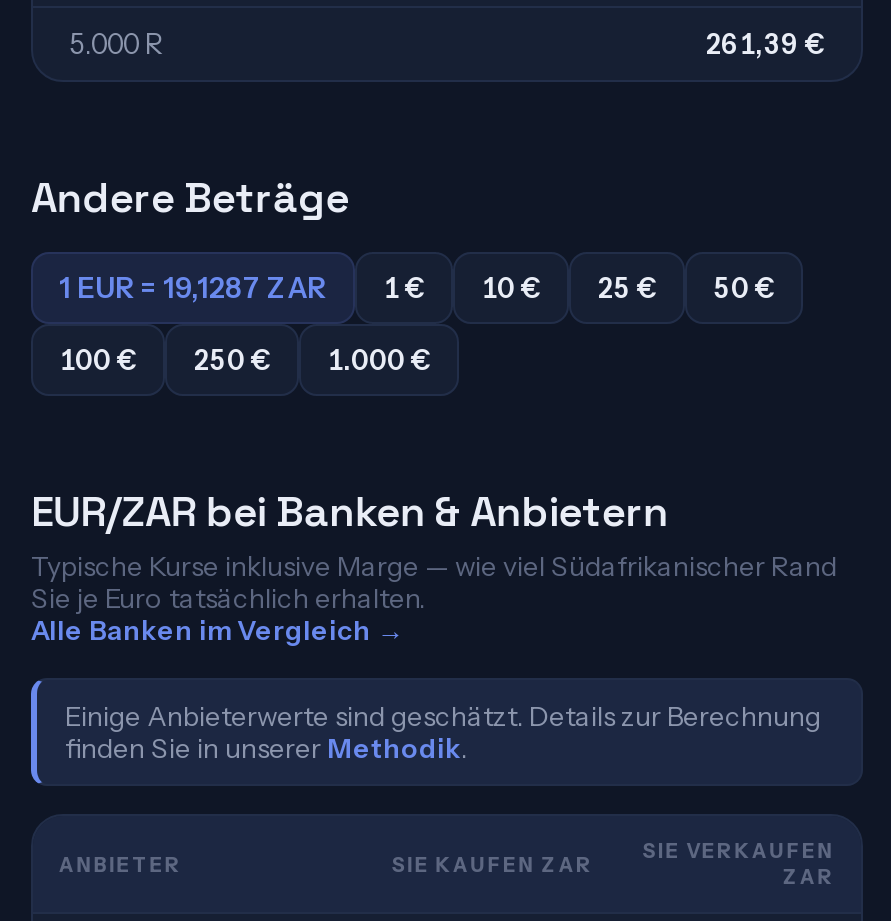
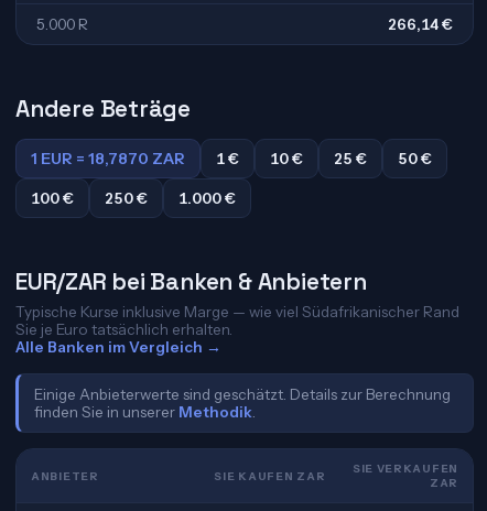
[705,26,825,62] 261,39 € -> [388,14,453,34] 266,14 €
[59,270,775,306] 1 EUR = 19,1287 ZAR 1 € 10 € 25 € 50 € -> [31,149,432,168] 1 EUR = 18,7870 ZAR 1 € 10 € 25 € 50 €

